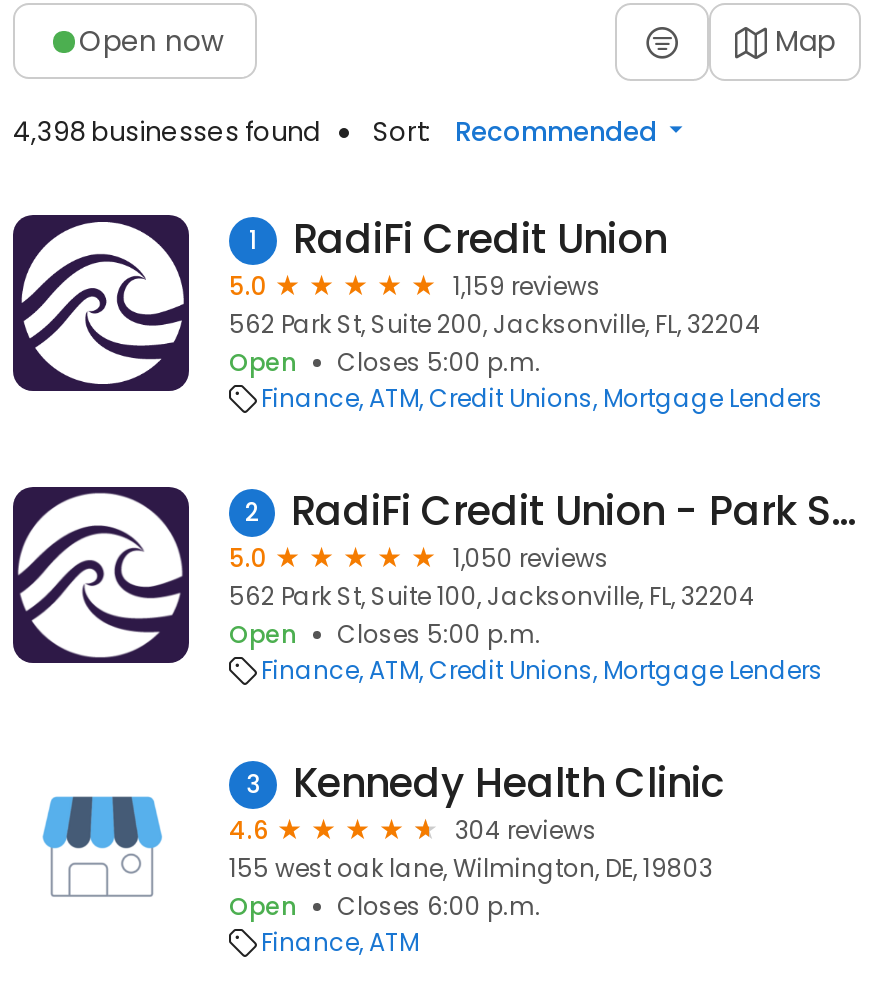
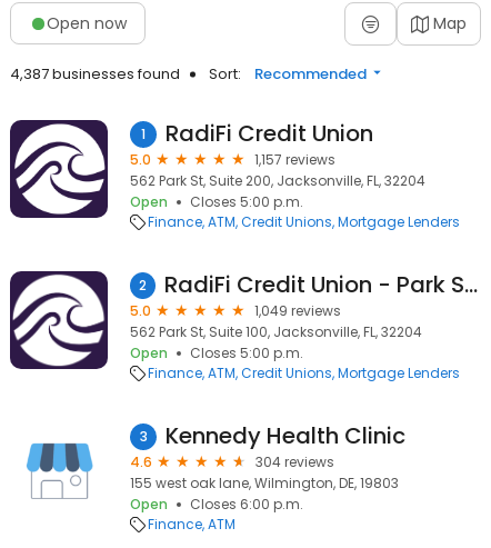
[13,113,321,151] 4,398 businesses found -> [10,63,180,84] 4,387 businesses found
[453,269,601,303] 1,159 reviews -> [254,150,335,169] 1,157 reviews
[453,541,609,575] 1,050 reviews -> [254,301,341,320] 1,049 reviews

